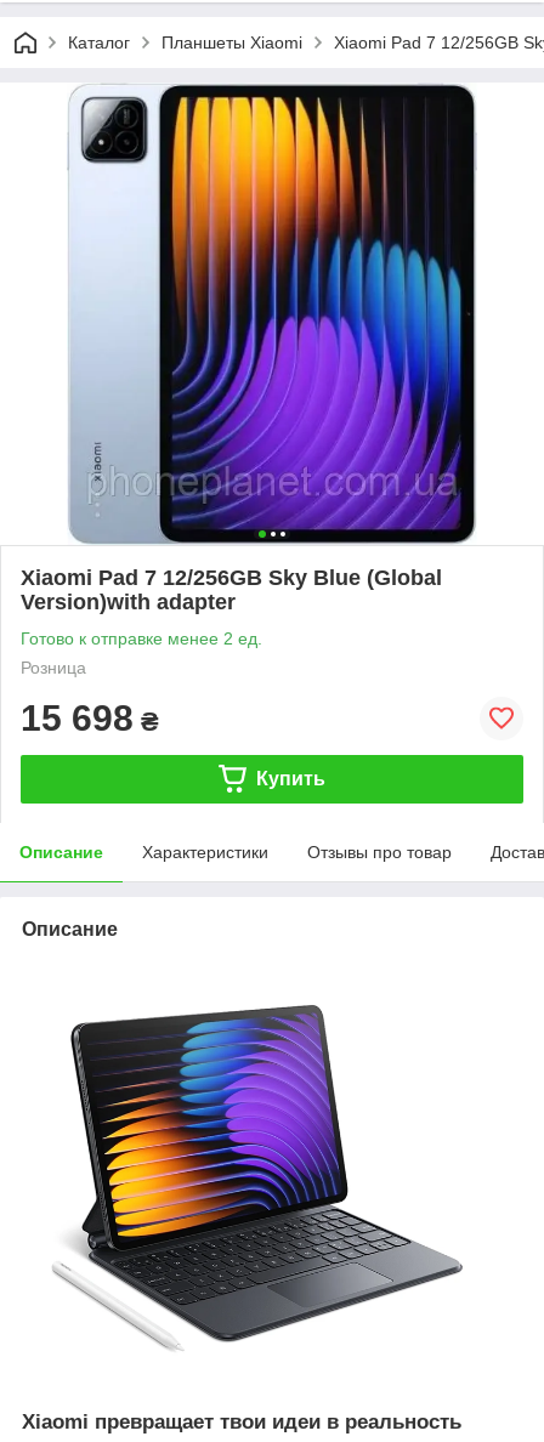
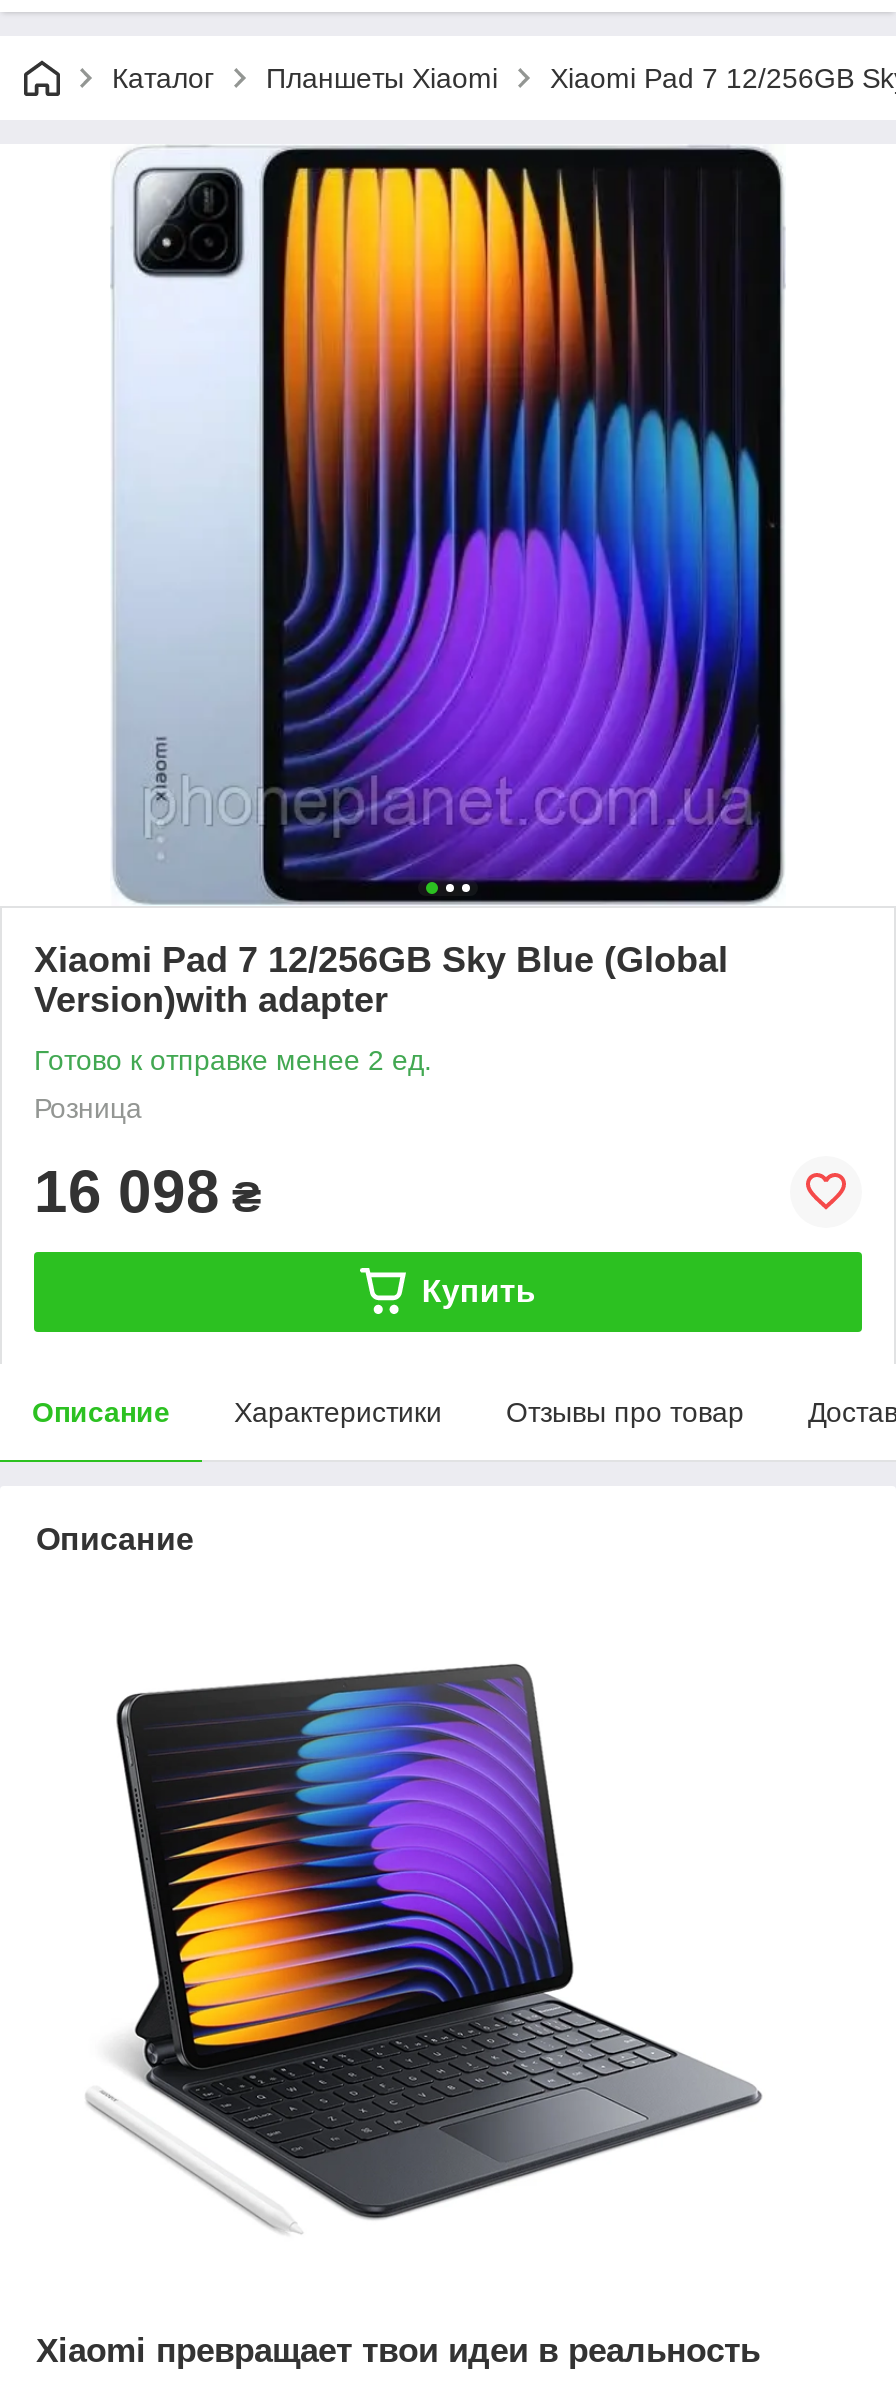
[21,698,159,738] 15 698 ₴ -> [34,1158,262,1224] 16 098 ₴

